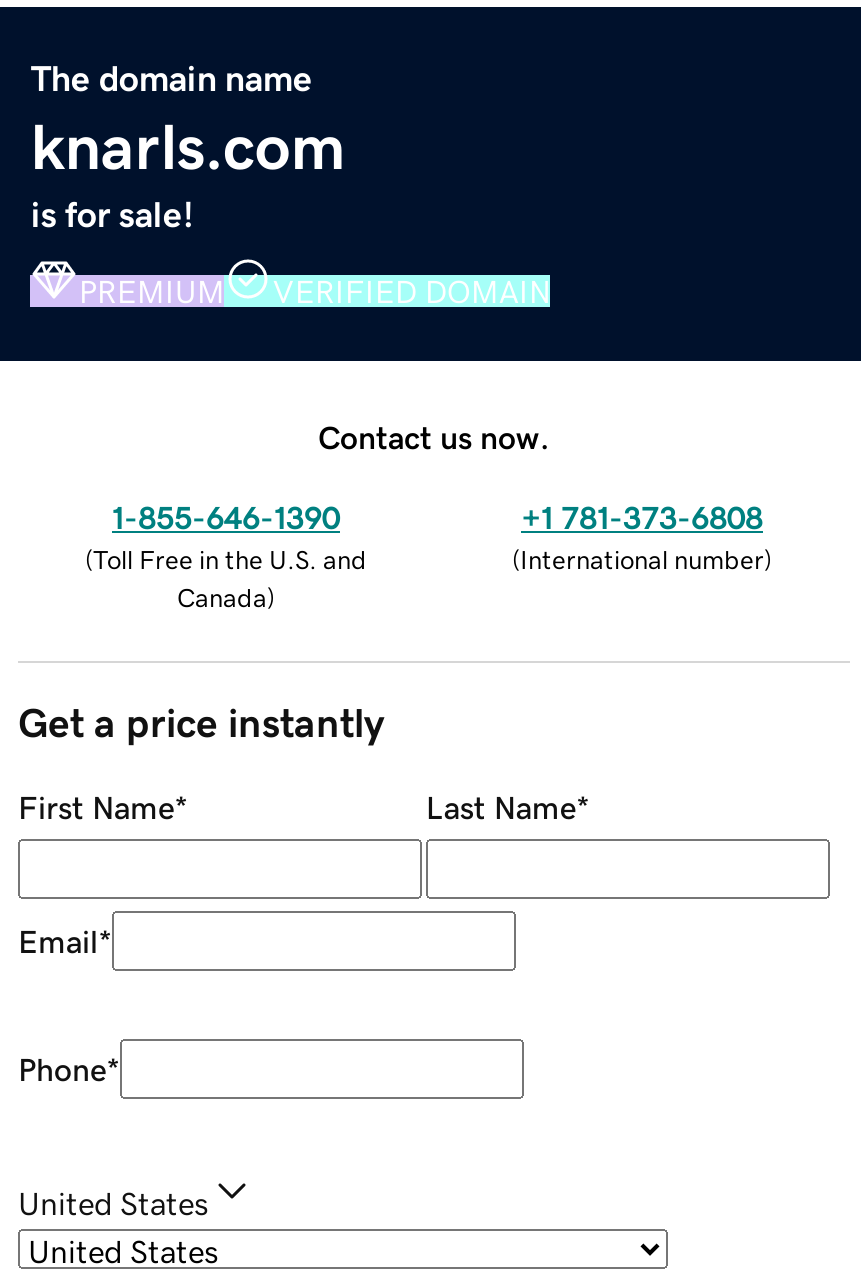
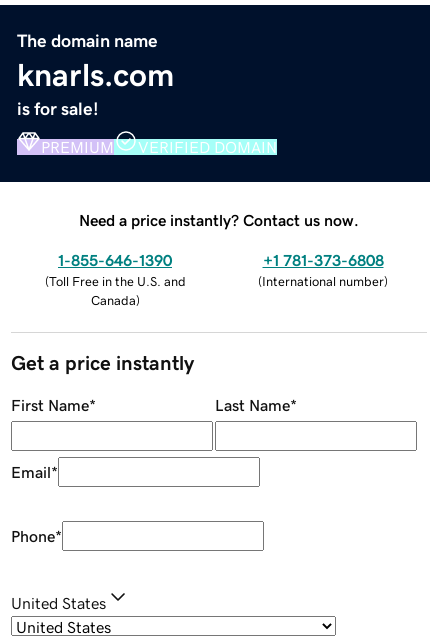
[318,420,550,452] Contact us now. -> [79,212,359,228] Need a price instantly? Contact us now.

